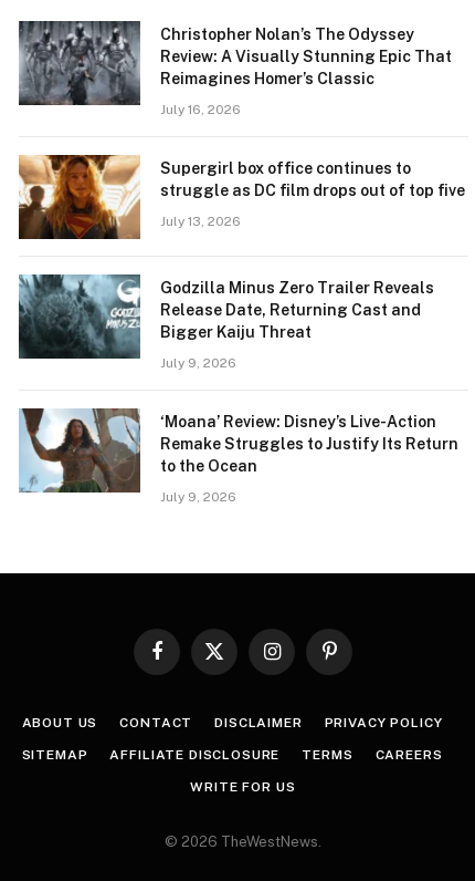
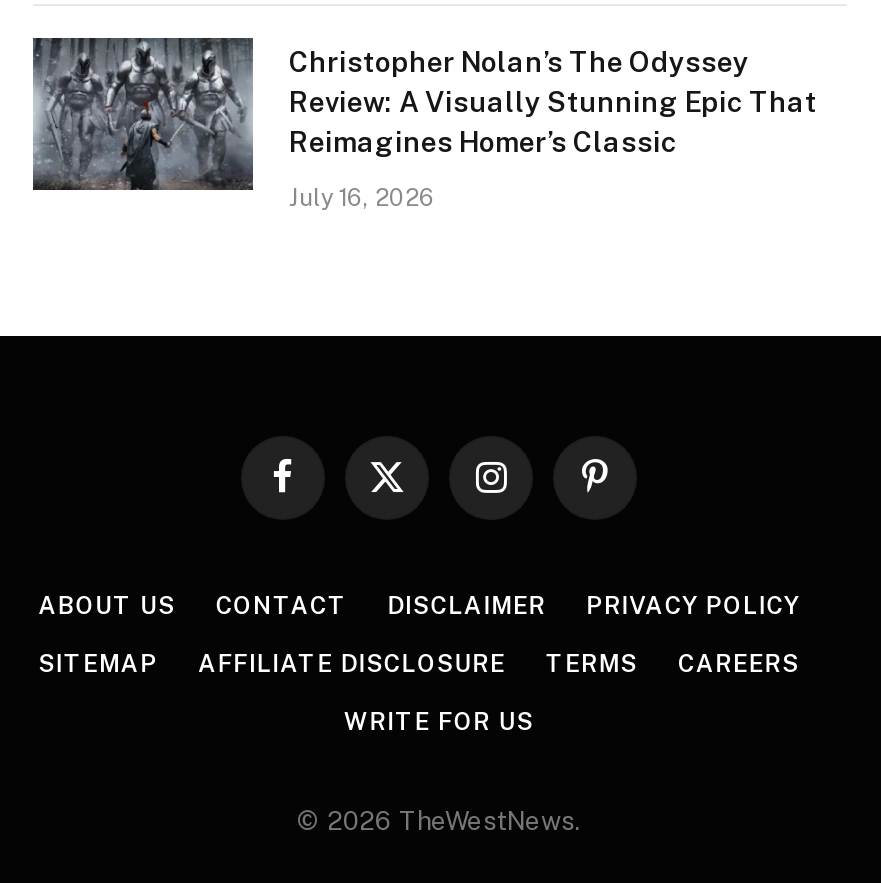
[18,154,465,240] [image] | Supergirl box office continues to | struggle as DC film drops out of top five | July 13, 2026 -> none
[18,273,458,504] [image] | Godzilla Minus Zero Trailer Reveals | Release Date, Returning Cast and | Bigger Kaiju Threat | July 9, 2026 | ‘Moana’ Review: Disney’s Live-Action | Remake Struggles to Justify Its Return | to the Ocean | July 9, 2026 -> none
[19,408,140,493] [image] -> none

